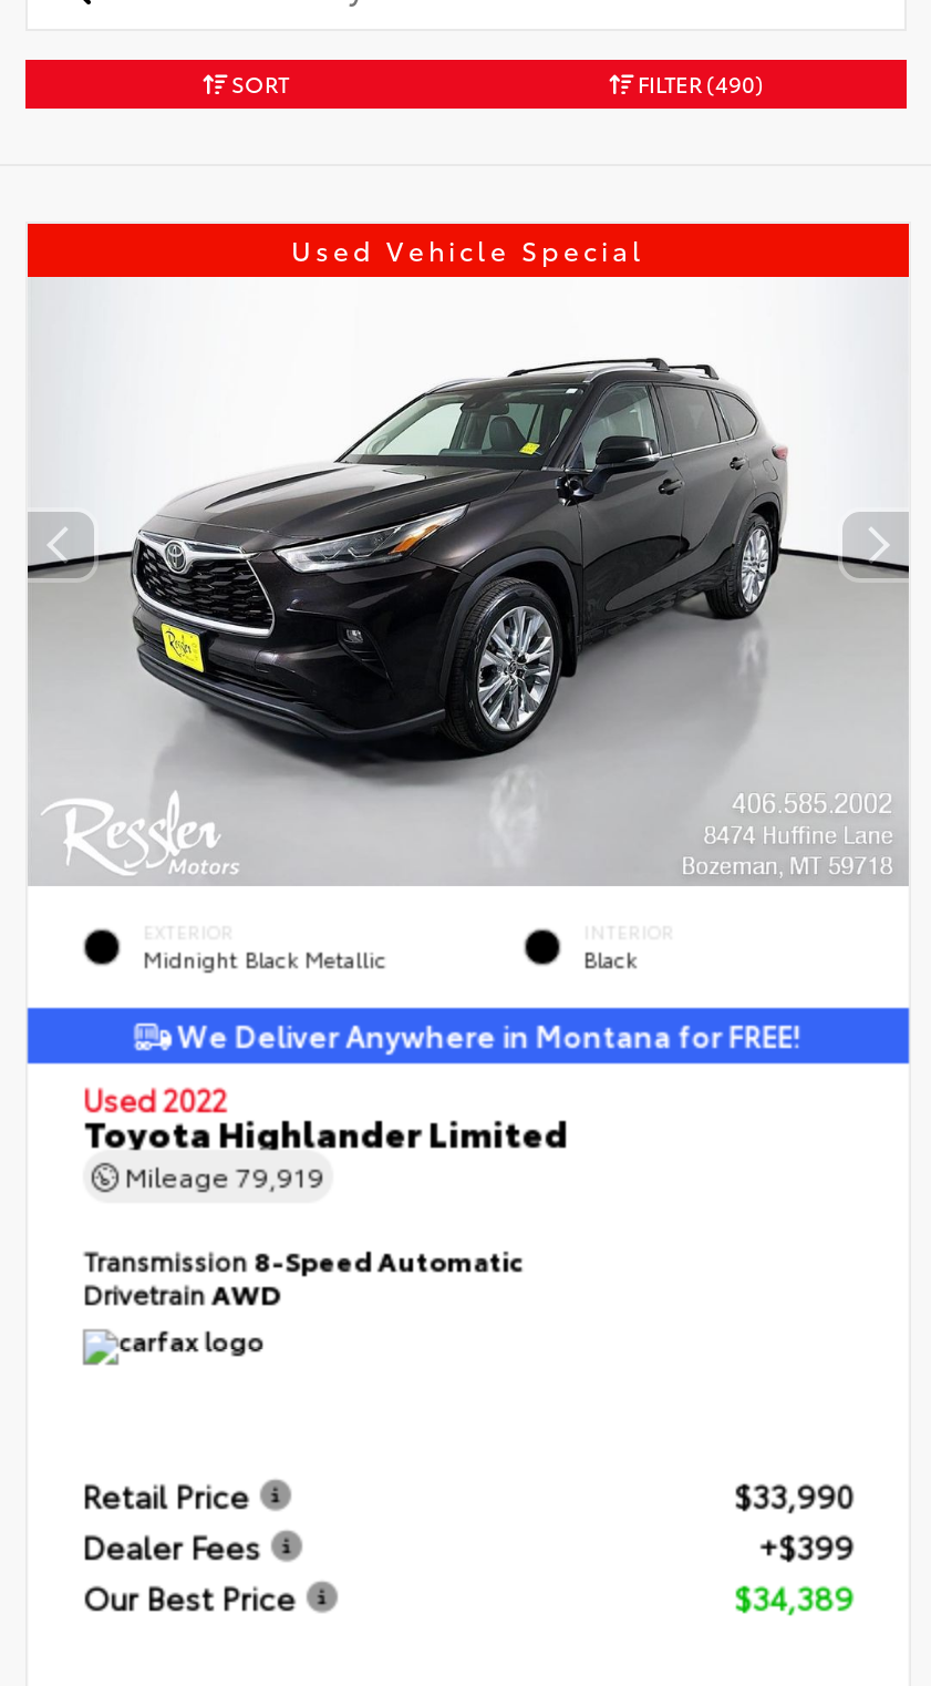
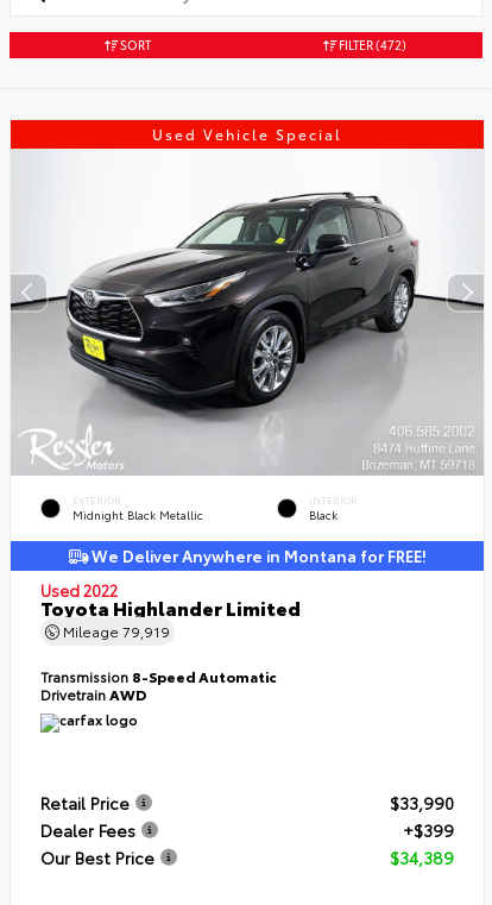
[633,66,764,99] FILTER (490) -> [336,35,406,53] FILTER (472)

